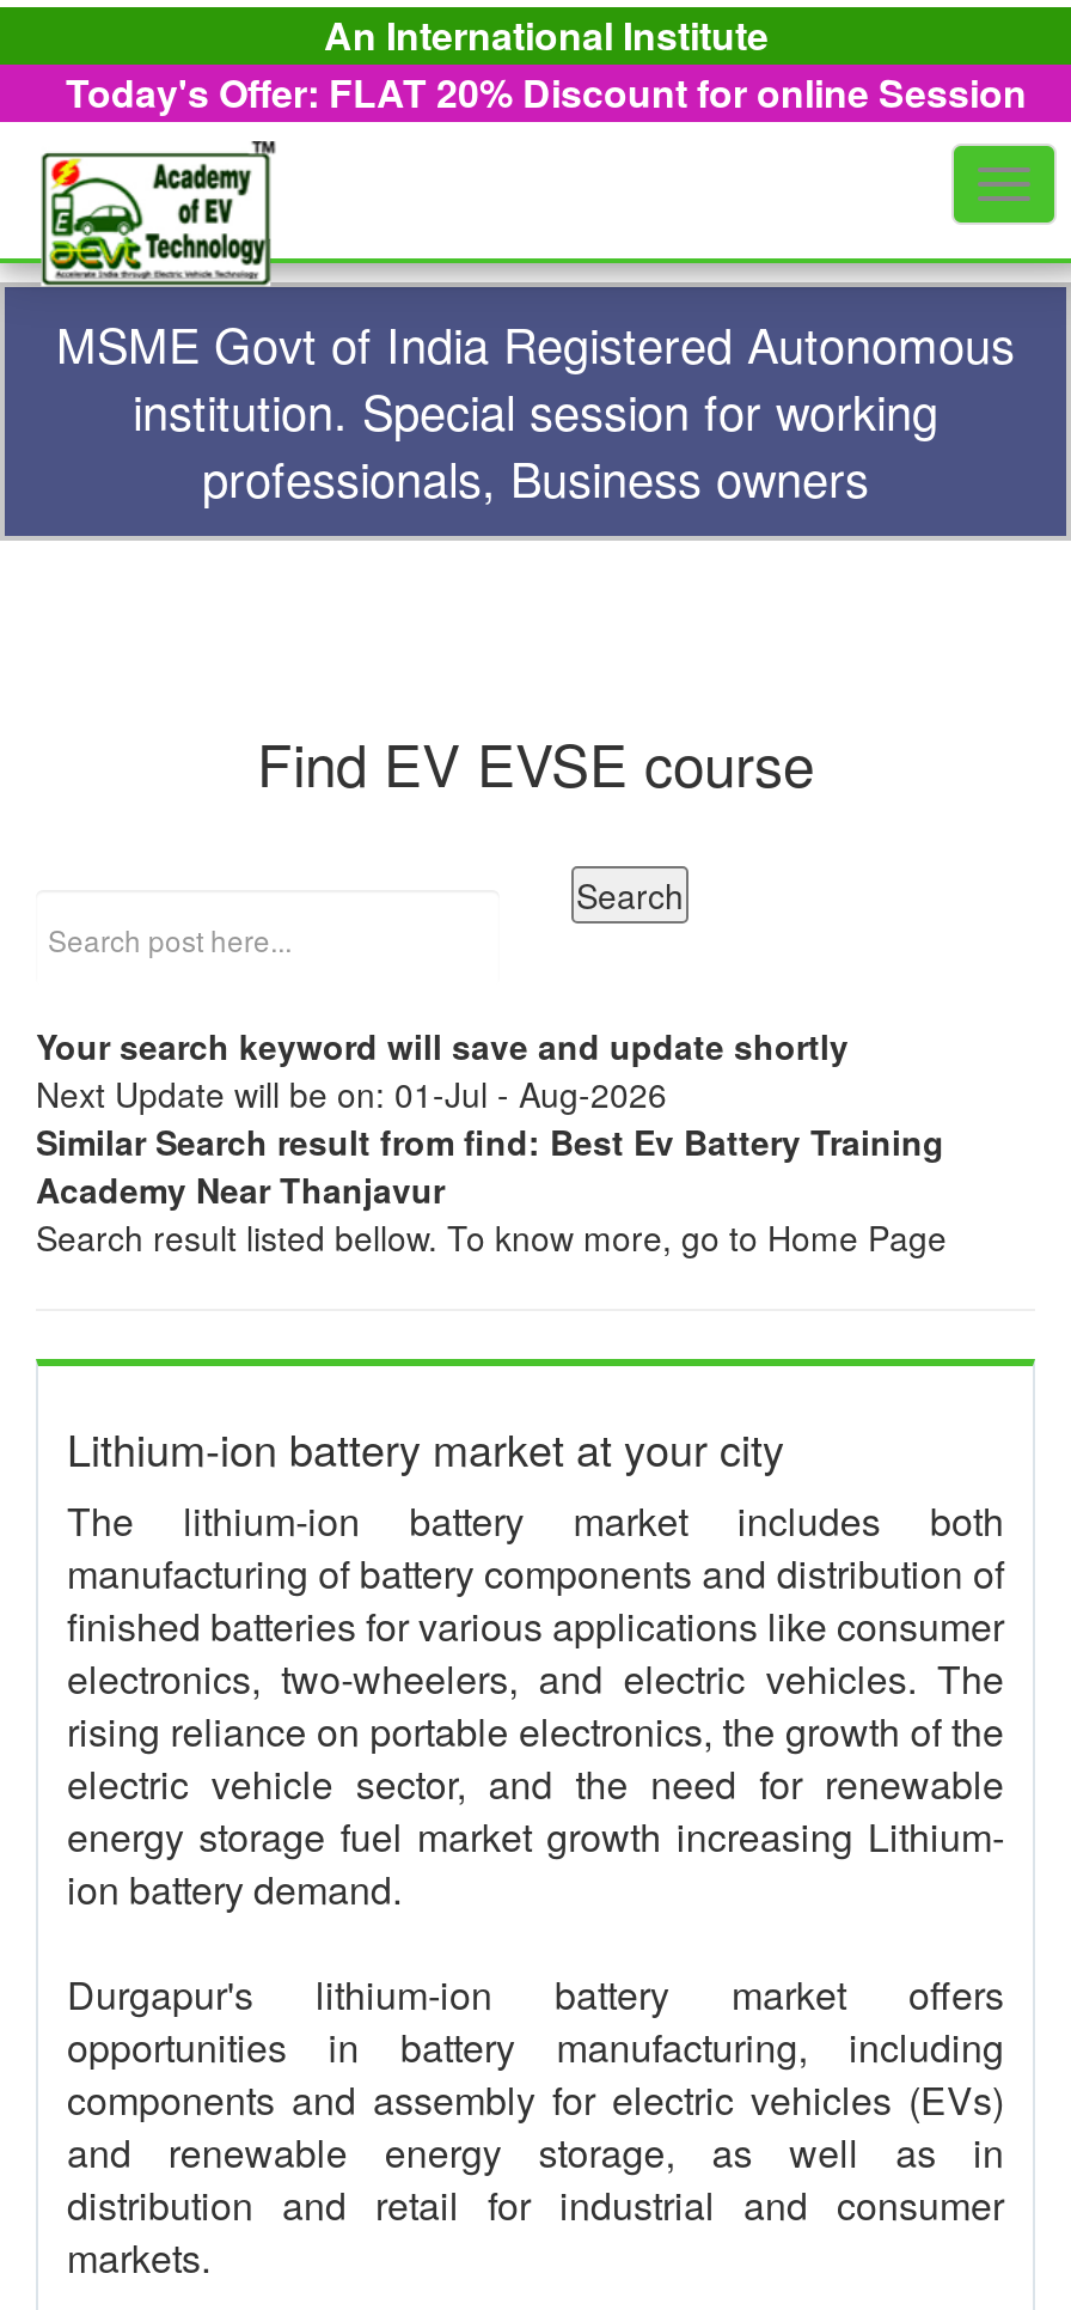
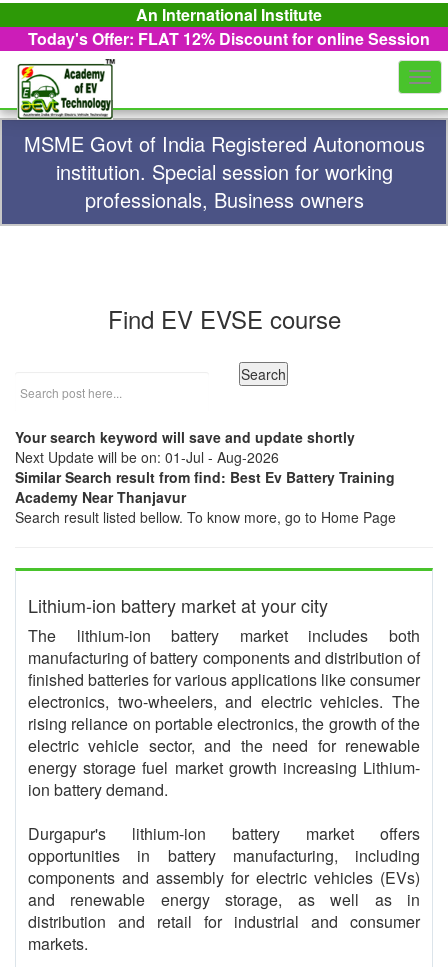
[66,65,1027,120] Today's Offer: FLAT 20% Discount for online Session -> [27,27,429,50] Today's Offer: FLAT 12% Discount for online Session

